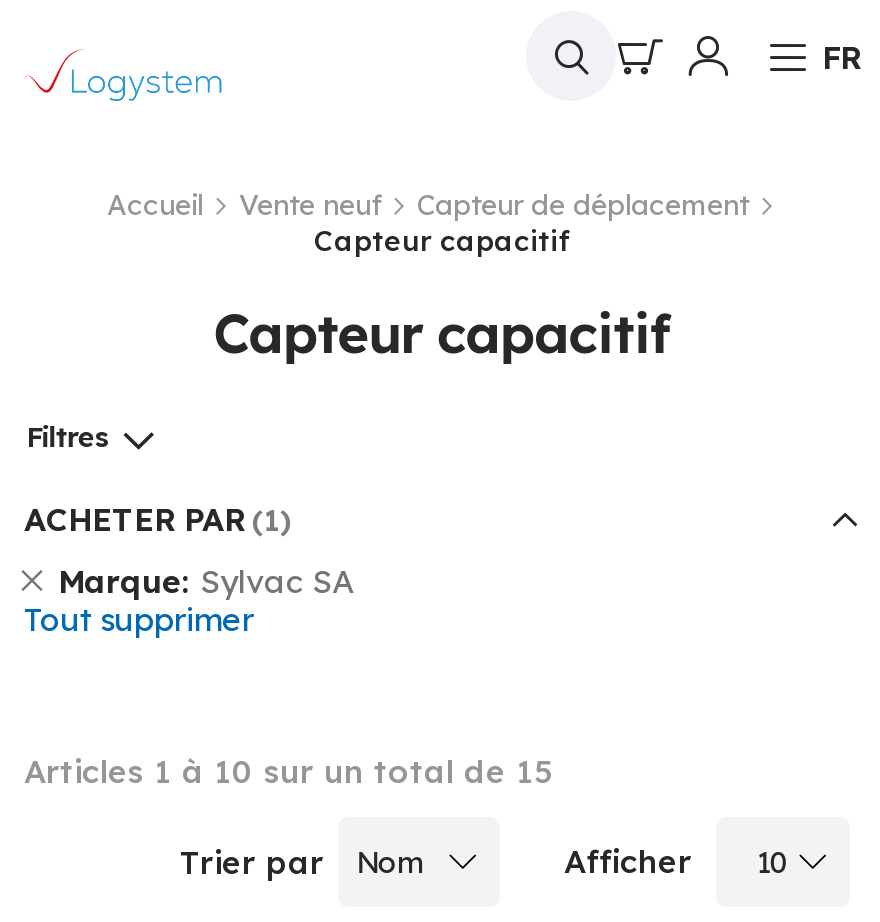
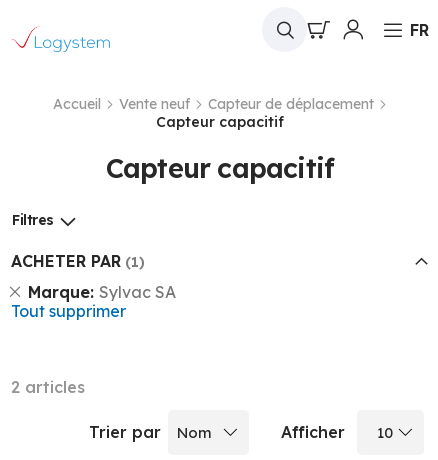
[24,751,552,791] Articles 1 à 10 sur un total de 15 -> [11,377,85,397] 2 articles

